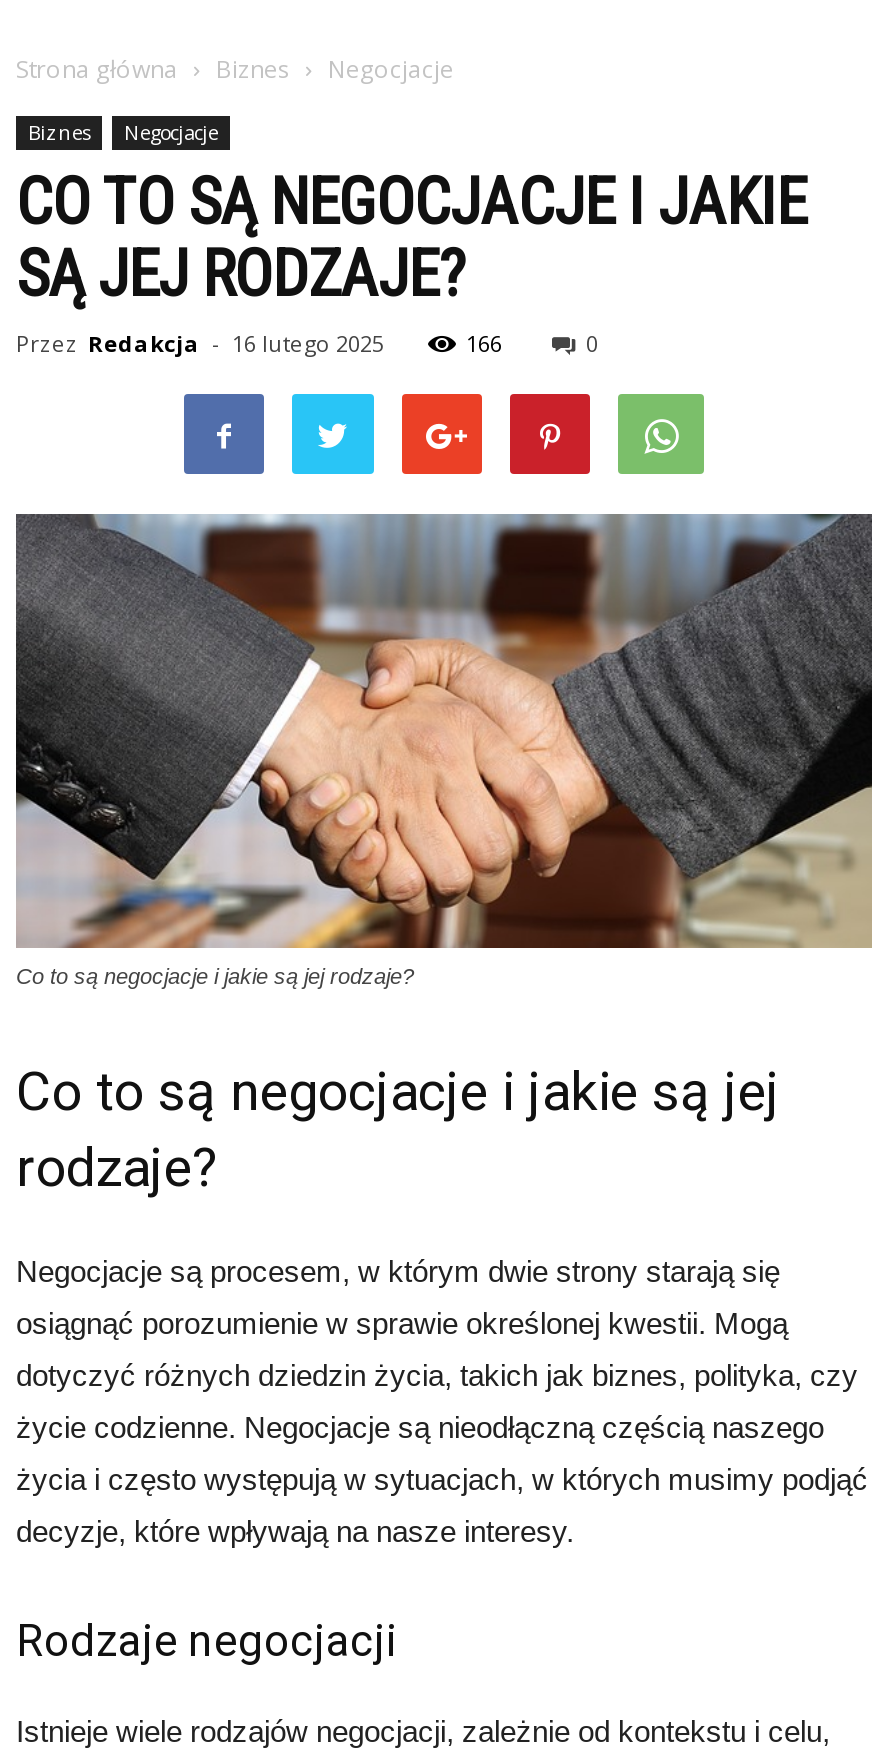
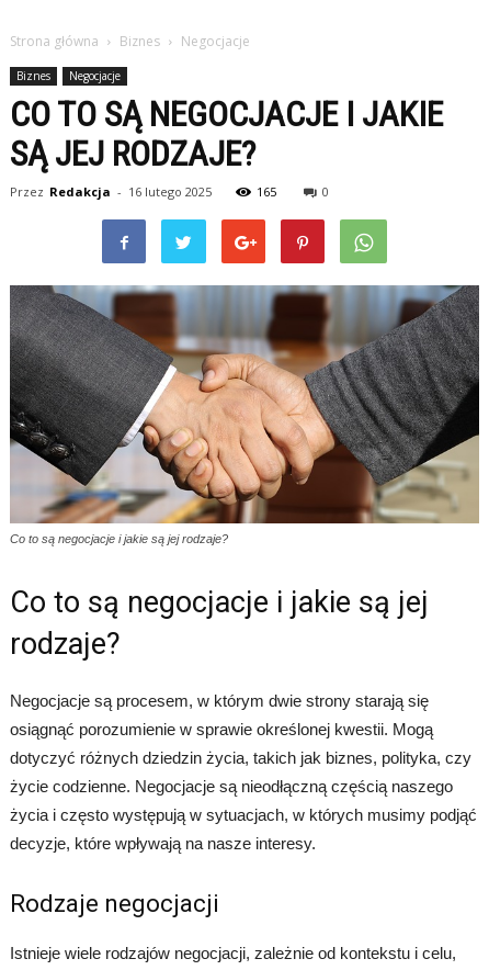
[466,328,502,358] 166 -> [257,183,276,200] 165

